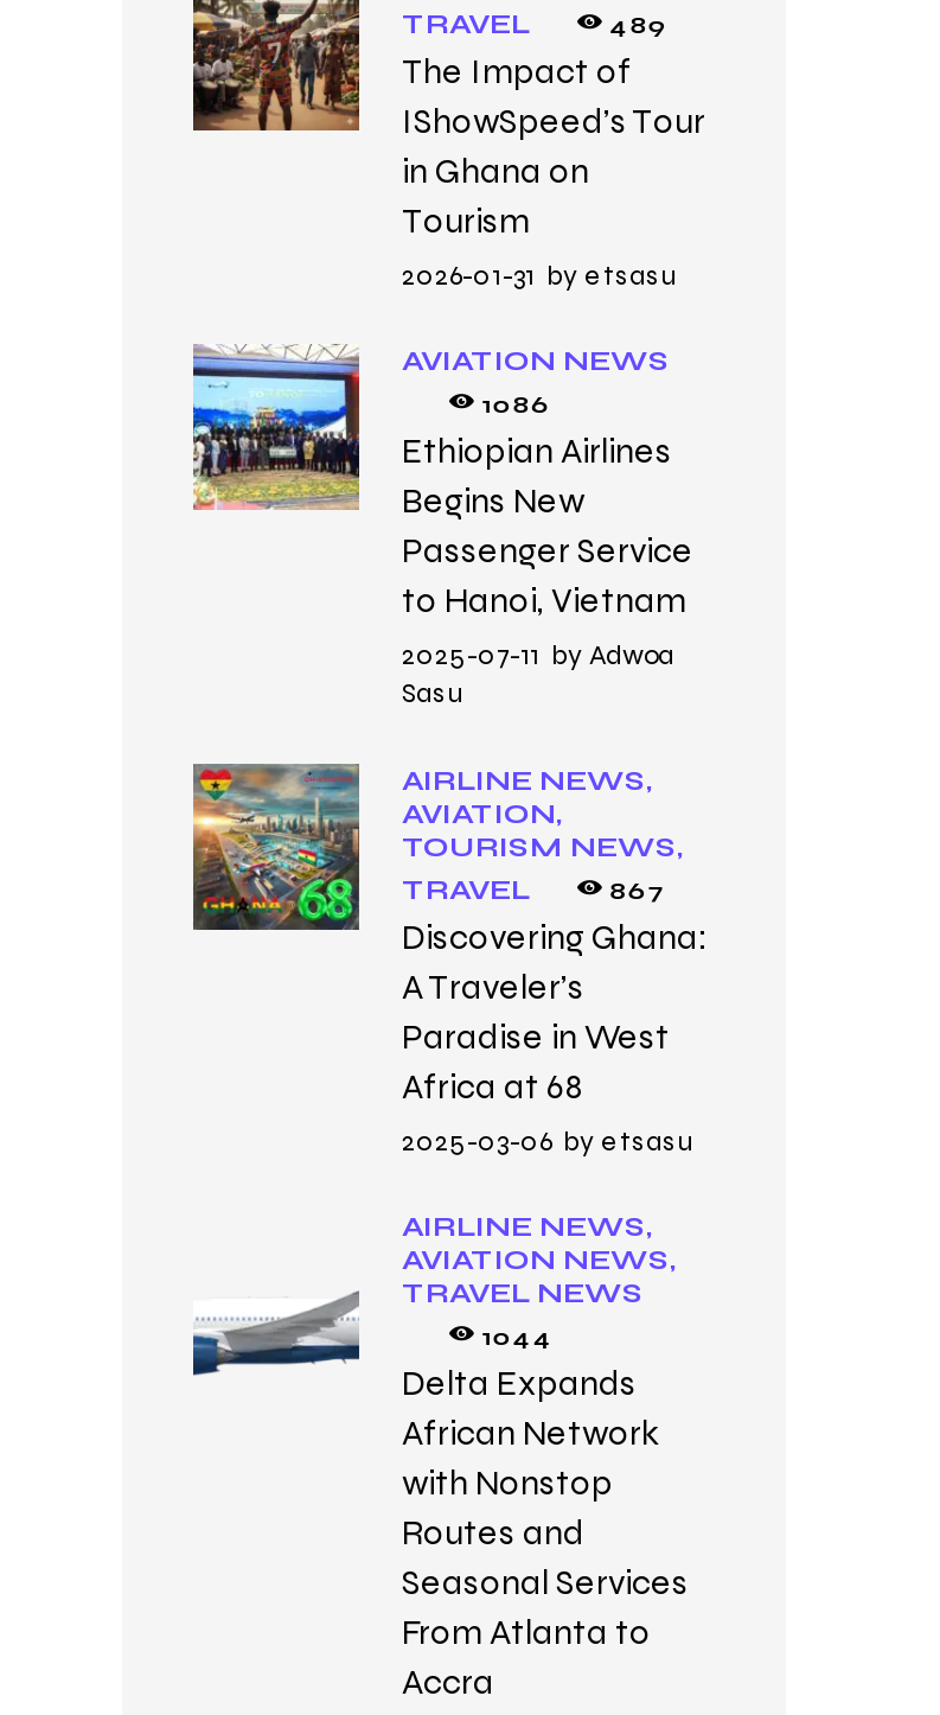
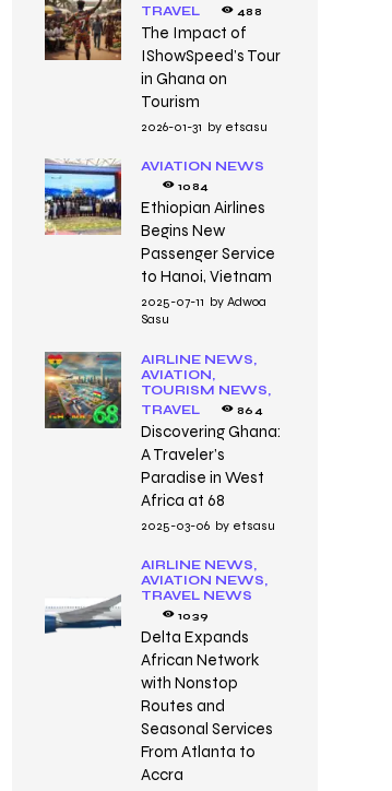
[610,9,668,39] 489 -> [237,4,262,18] 488
[481,389,551,420] 1086 -> [178,179,210,194] 1084
[610,875,668,906] 867 -> [237,403,264,417] 864
[481,1322,554,1353] 1044 -> [178,609,210,623] 1039

